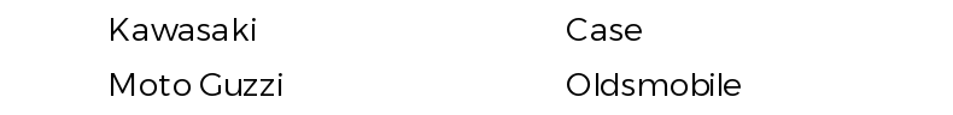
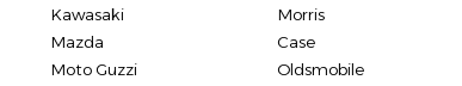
none -> [50,5,325,52] Morris | Mazda

